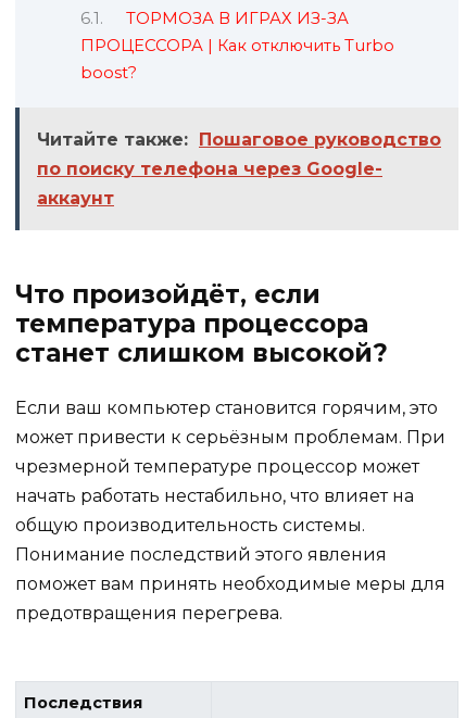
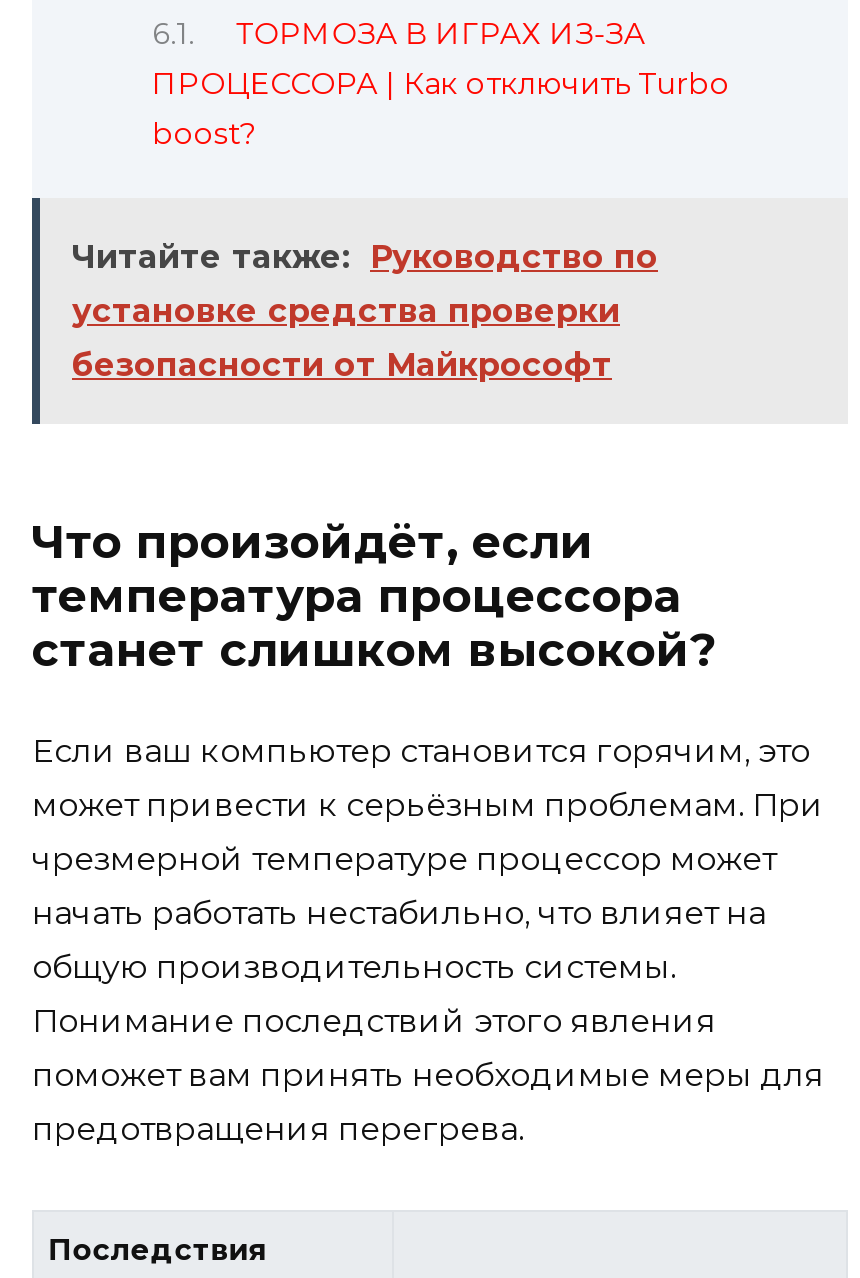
[37,130,441,209] Читайте также: Пошаговое руководство | по поиску телефона через Google- | аккаунт -> [72,239,658,385] Читайте также: Руководство по | установке средства проверки | безопасности от Майкрософт

